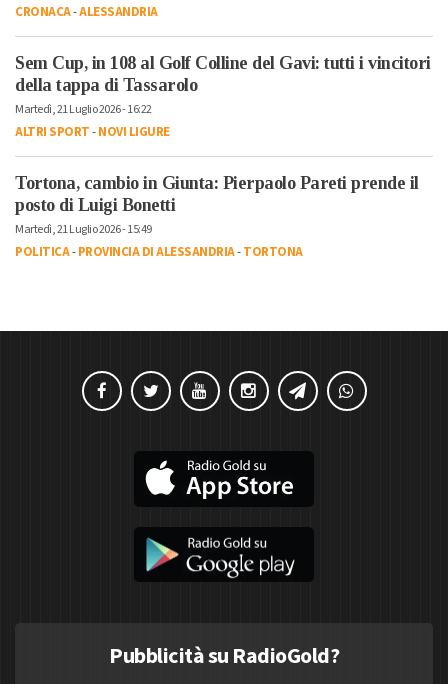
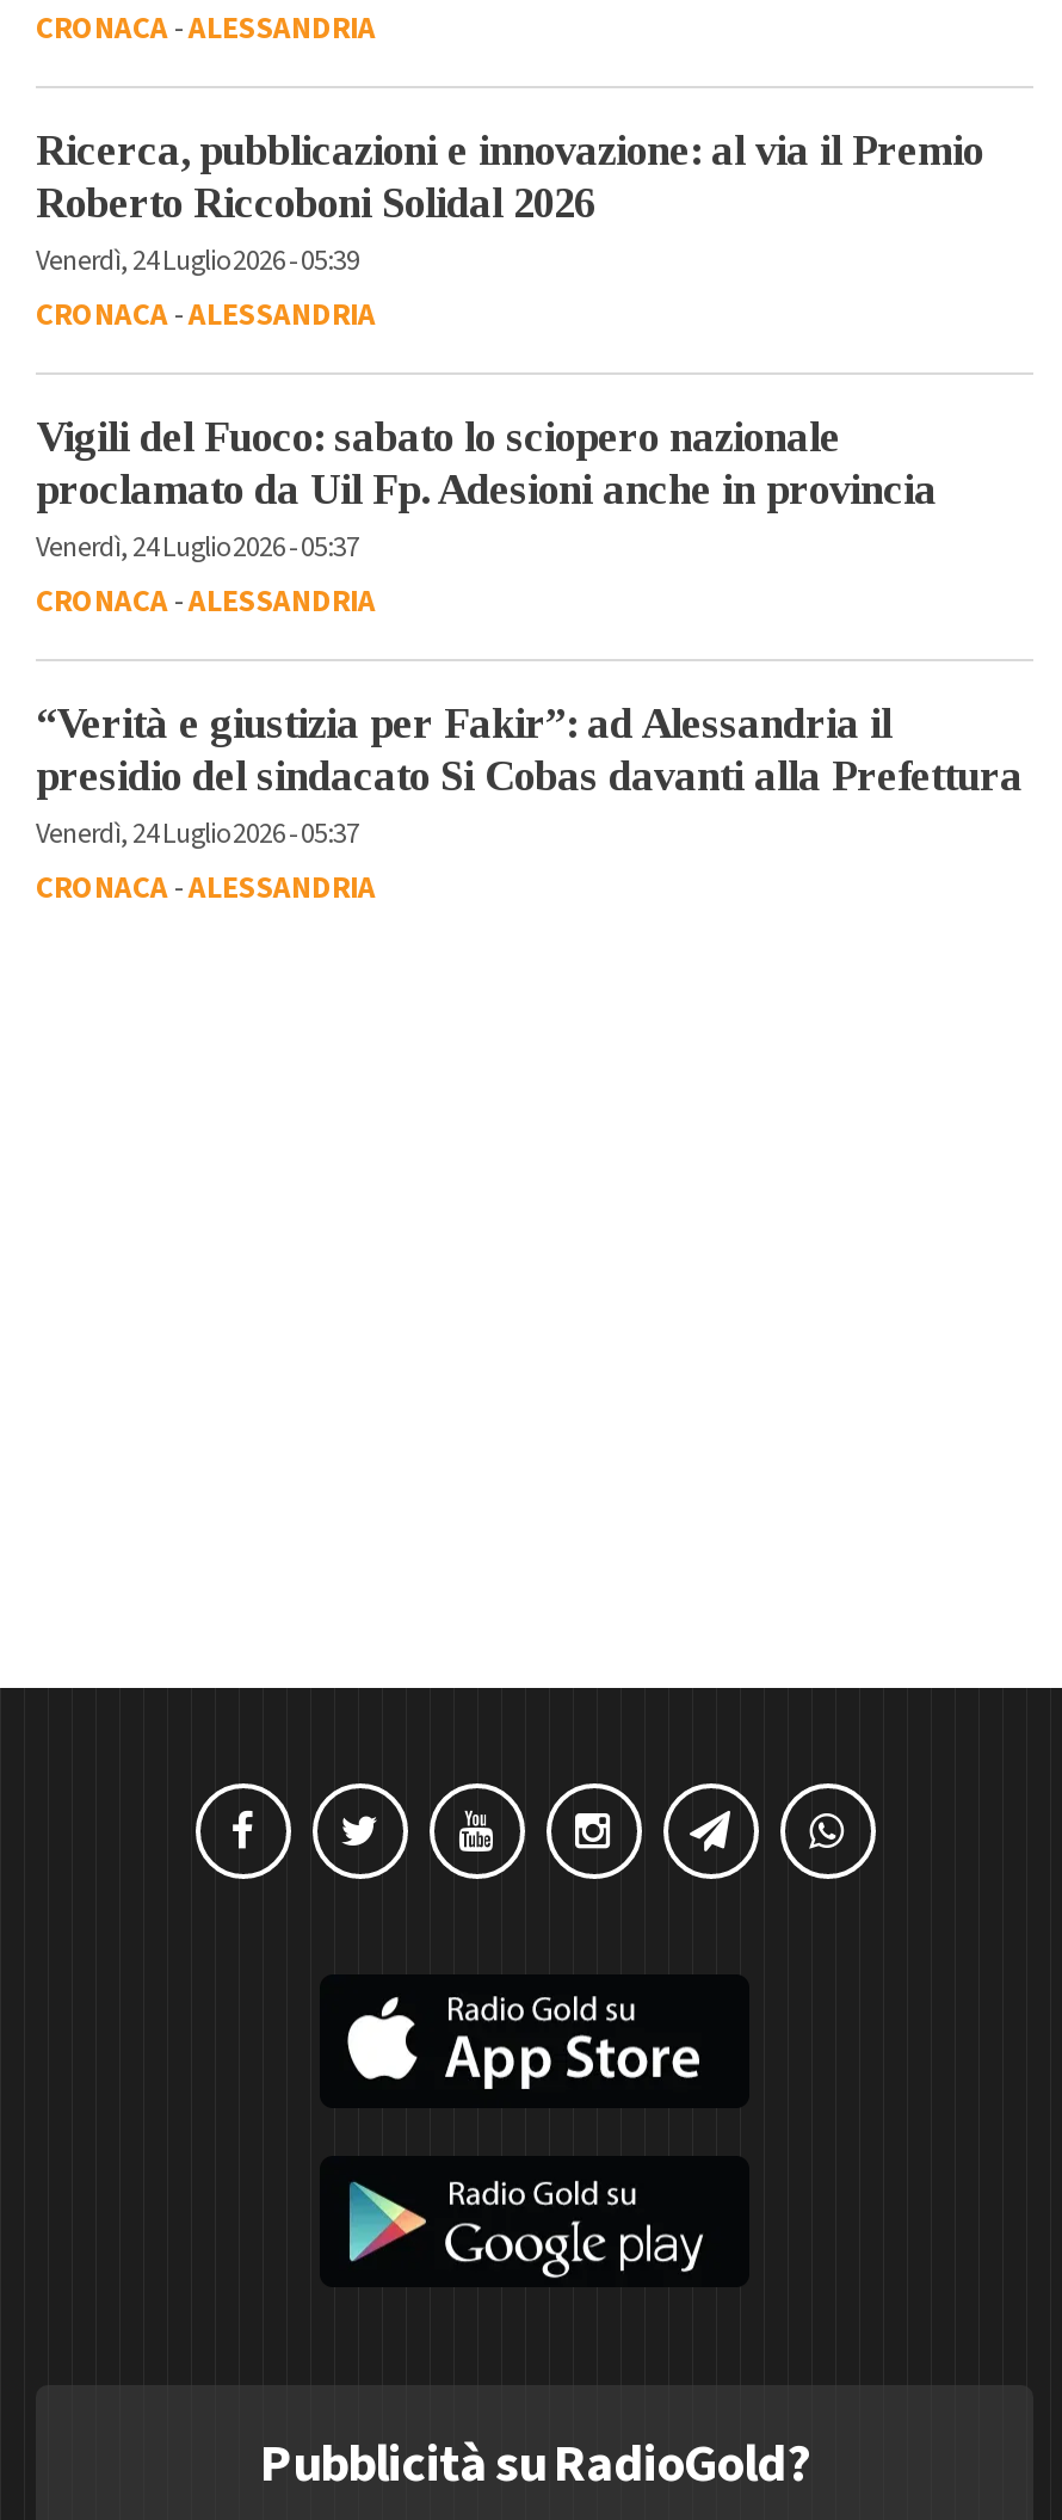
[15,53,430,261] Sem Cup, in 108 al Golf Colline del Gavi: tutti i vincitori | della tappa di Tassarolo | Martedì, 21 Luglio 2026 - 16:22 | ALTRI SPORT-NOVI LIGURE | Tortona, cambio in Giunta: Pierpaolo Pareti prende il | posto di Luigi Bonetti | Martedì, 21 Luglio 2026 - 15:49 | POLITICA-PROVINCIA DI ALESSANDRIA-TORTONA -> [36,127,1023,910] Ricerca, pubblicazioni e innovazione: al via il Premio | Roberto Riccoboni Solidal 2026 | Venerdì, 24 Luglio 2026 - 05:39 | CRONACA -ALESSANDRIA | Vigili del Fuoco: sabato lo sciopero nazionale | proclamato da Uil Fp. Adesioni anche in provincia | Venerdì, 24 Luglio 2026 - 05:37 | CRONACA -ALESSANDRIA | “Verità e giustizia per Fakir”: ad Alessandria il | presidio del sindacato Si Cobas davanti alla Prefettura | Venerdì, 24 Luglio 2026 - 05:37 | CRONACA -ALESSANDRIA

